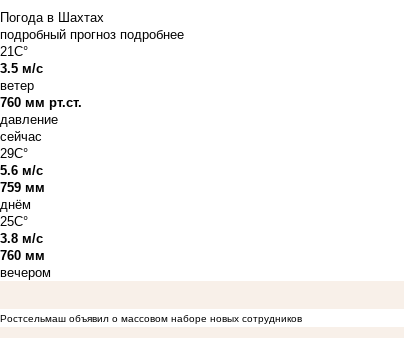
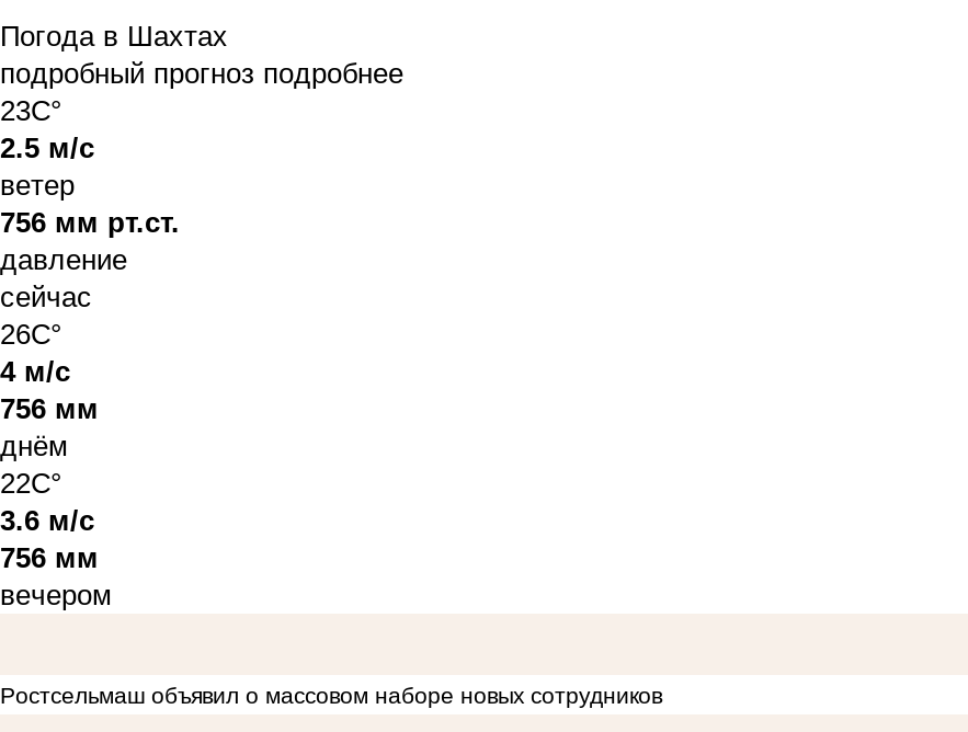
[0,43,43,75] 21C° | 3.5 м/с -> [0,93,94,163] 23C° | 2.5 м/с
[0,94,82,109] 760 мм рт.ст. -> [0,205,180,238] 756 мм рт.ст.
[0,145,45,194] 29C° | 5.6 м/с | 759 мм -> [0,317,99,424] 26C° | 4 м/с | 756 мм
[0,213,45,262] 25C° | 3.8 м/с | 760 мм -> [0,466,99,573] 22C° | 3.6 м/с | 756 мм

